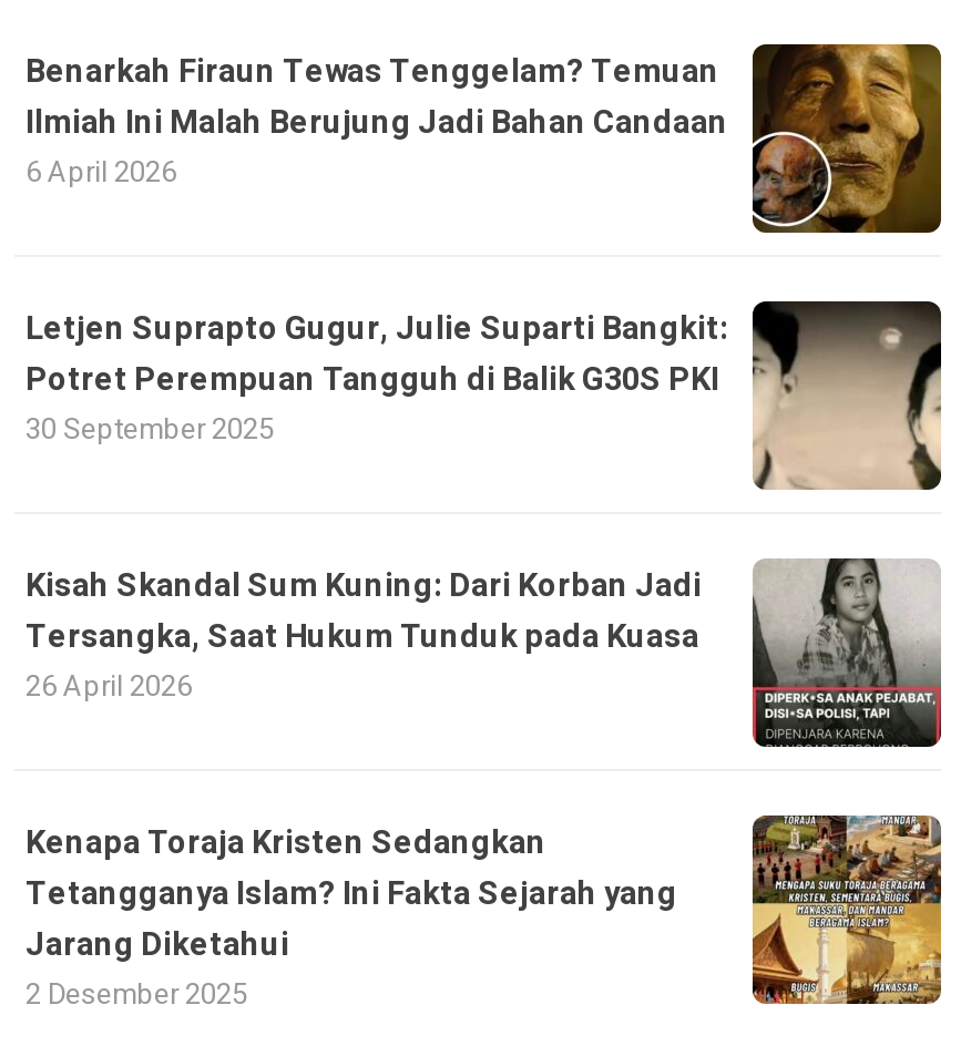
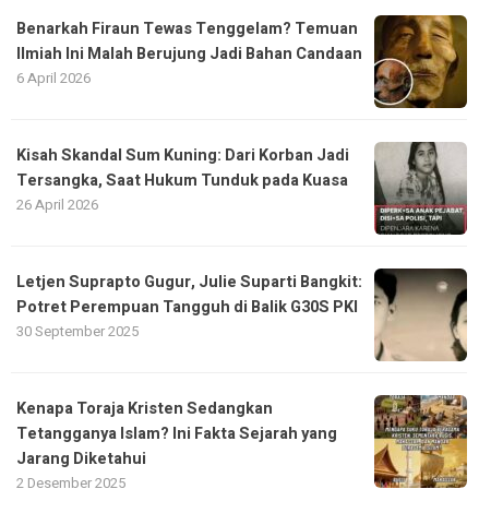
moved [25,299,943,490] -> [16,267,468,361]: [image] | Letjen Suprapto Gugur, Julie Suparti Bangkit: | Potret Perempuan Tangguh di Balik G30S PKI | 30 September 2025
moved [25,554,945,749] -> [16,140,469,236]: [image] | Kisah Skandal Sum Kuning: Dari Korban Jadi | Tersangka, Saat Hukum Tunduk pada Kuasa | 26 April 2026

